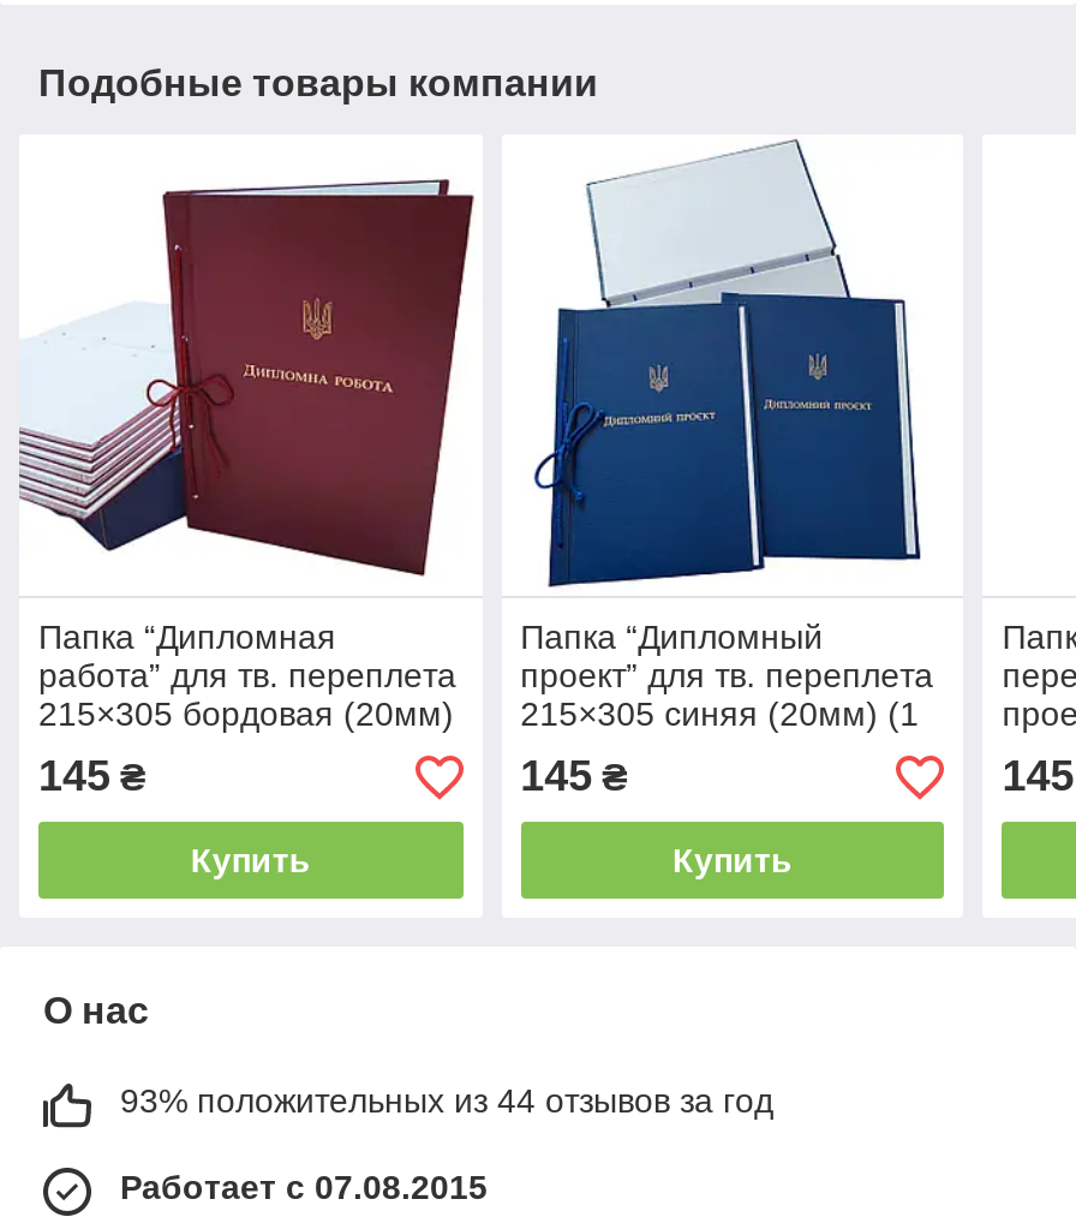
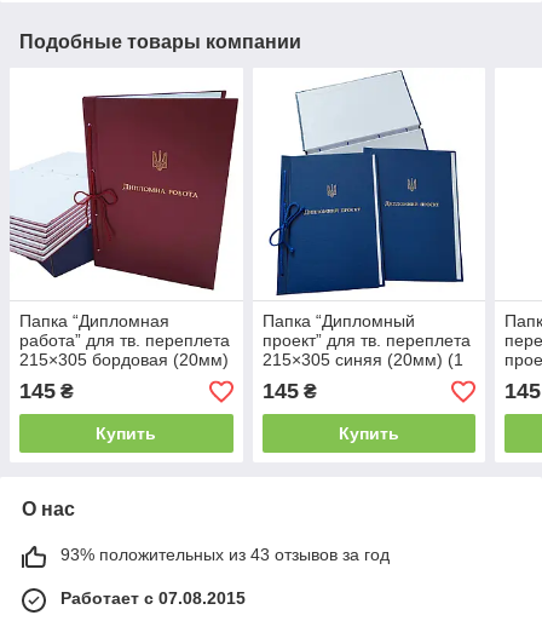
[120,1082,773,1121] 93% положительных из 44 отзывов за год -> [60,545,390,565] 93% положительных из 43 отзывов за год

